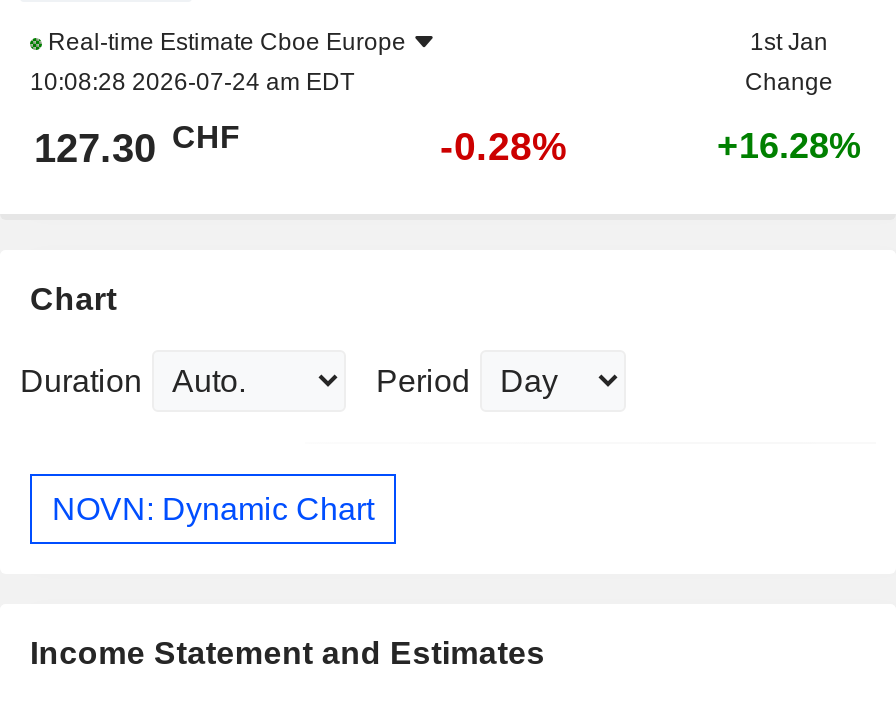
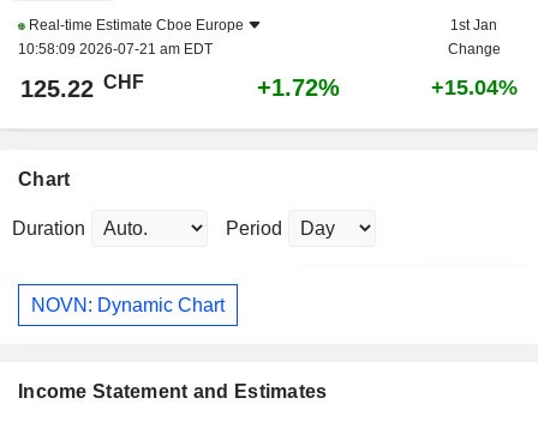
[30,68,354,96] 10:08:28 2026-07-24 am EDT -> [18,41,213,58] 10:58:09 2026-07-21 am EDT
[34,119,240,170] 127.30 CHF -> [20,71,144,102] 125.22 CHF
[440,124,568,168] -0.28% -> [257,74,340,101] +1.72%
[717,126,861,166] +16.28% -> [431,76,517,100] +15.04%

